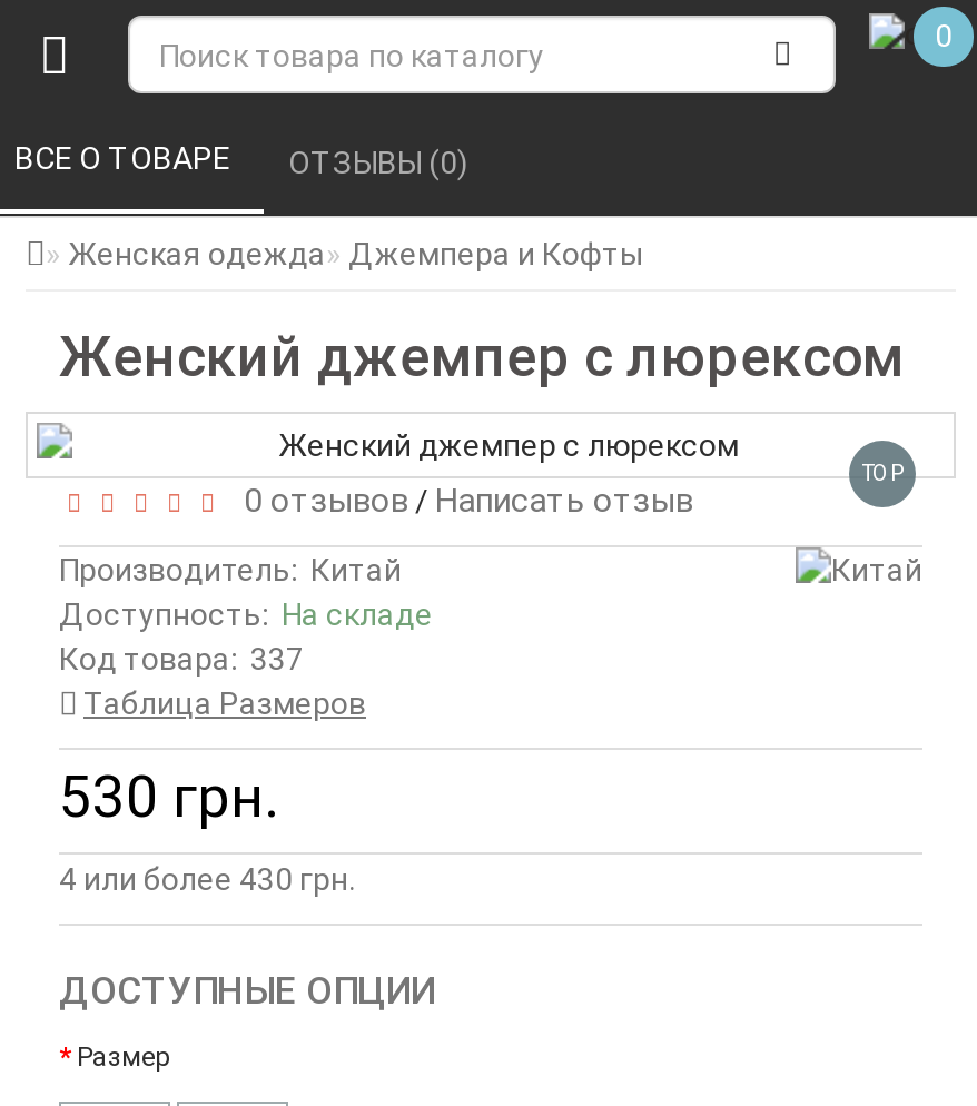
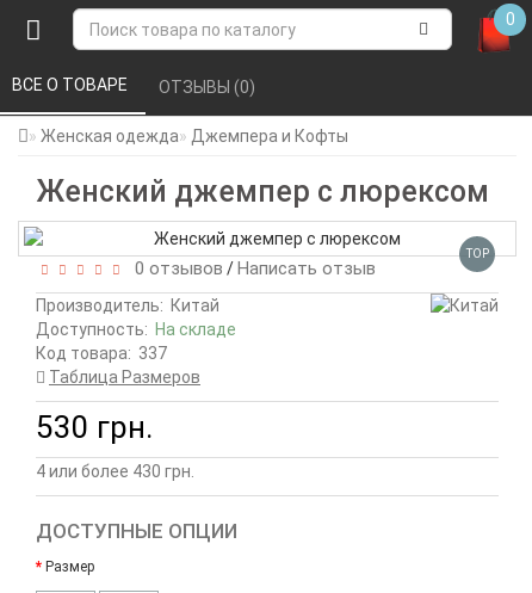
[867,11,943,96] [image] -> [470,7,511,52] [image]

